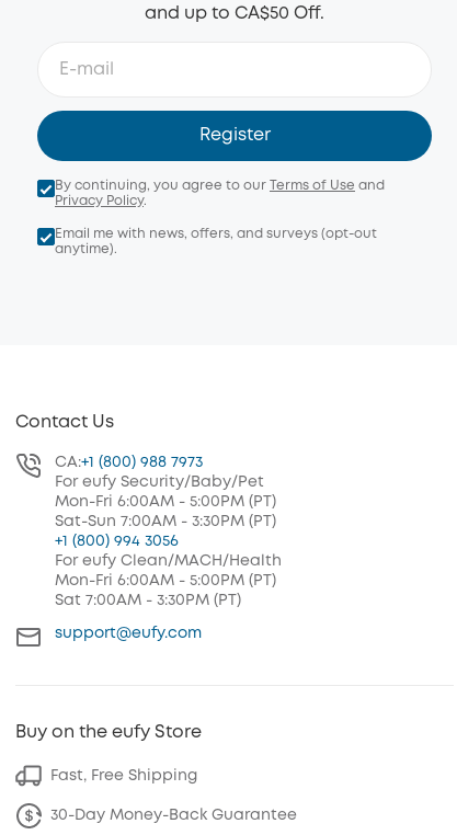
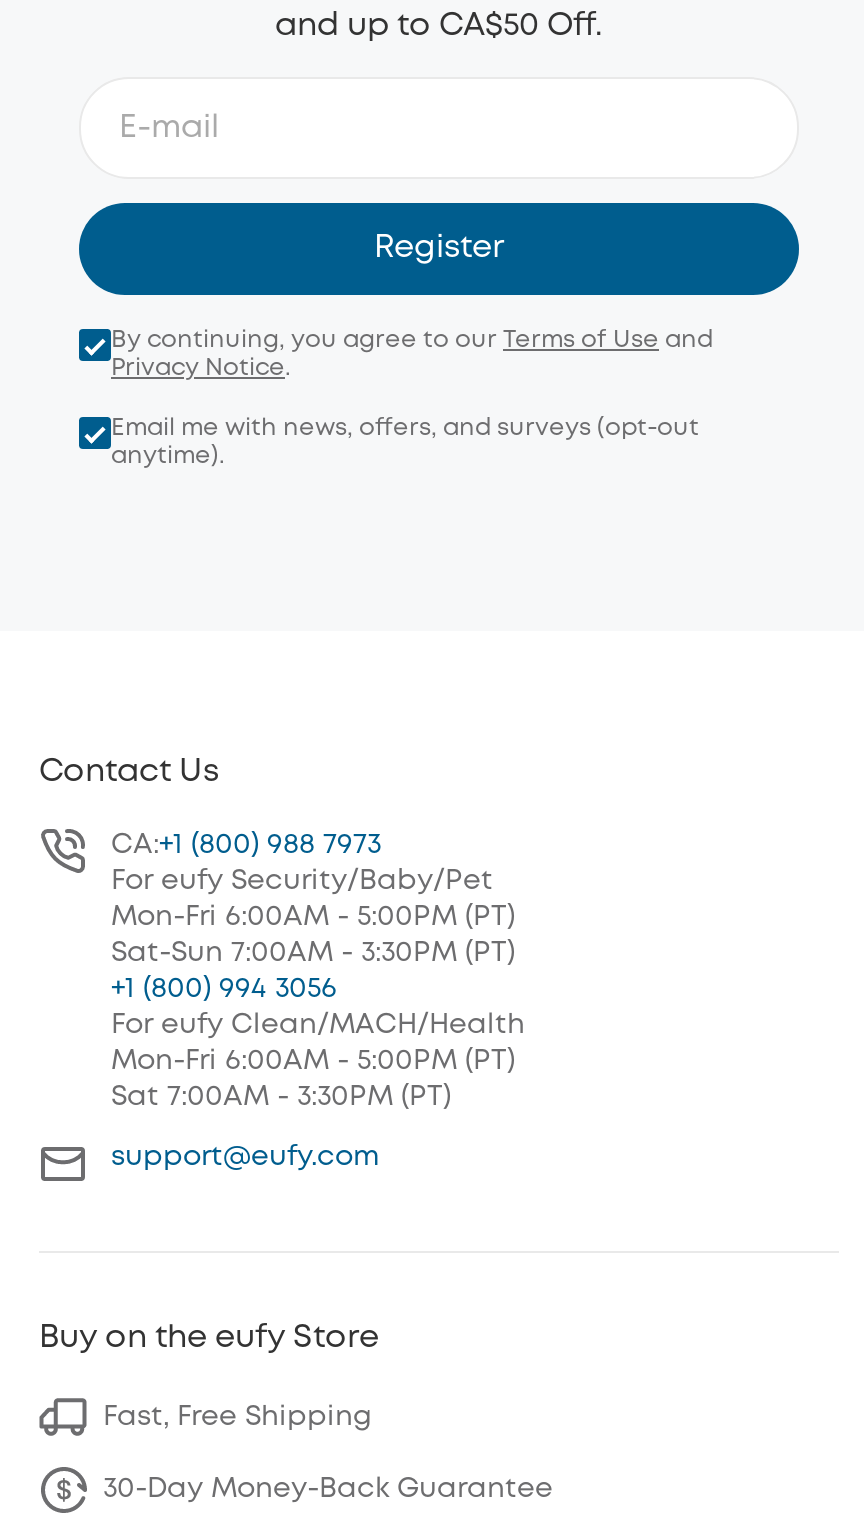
[55,195,147,207] Privacy Policy. -> [111,356,291,378] Privacy Notice.

